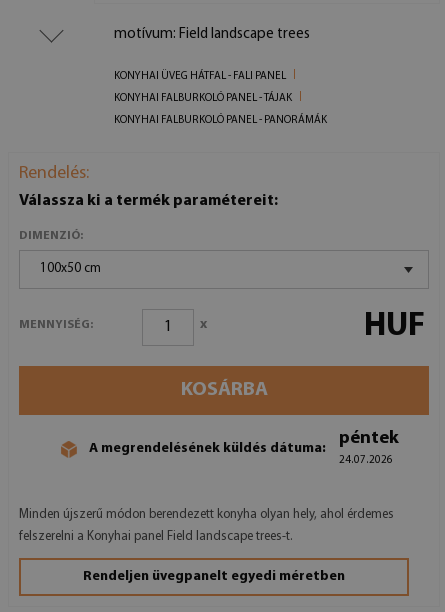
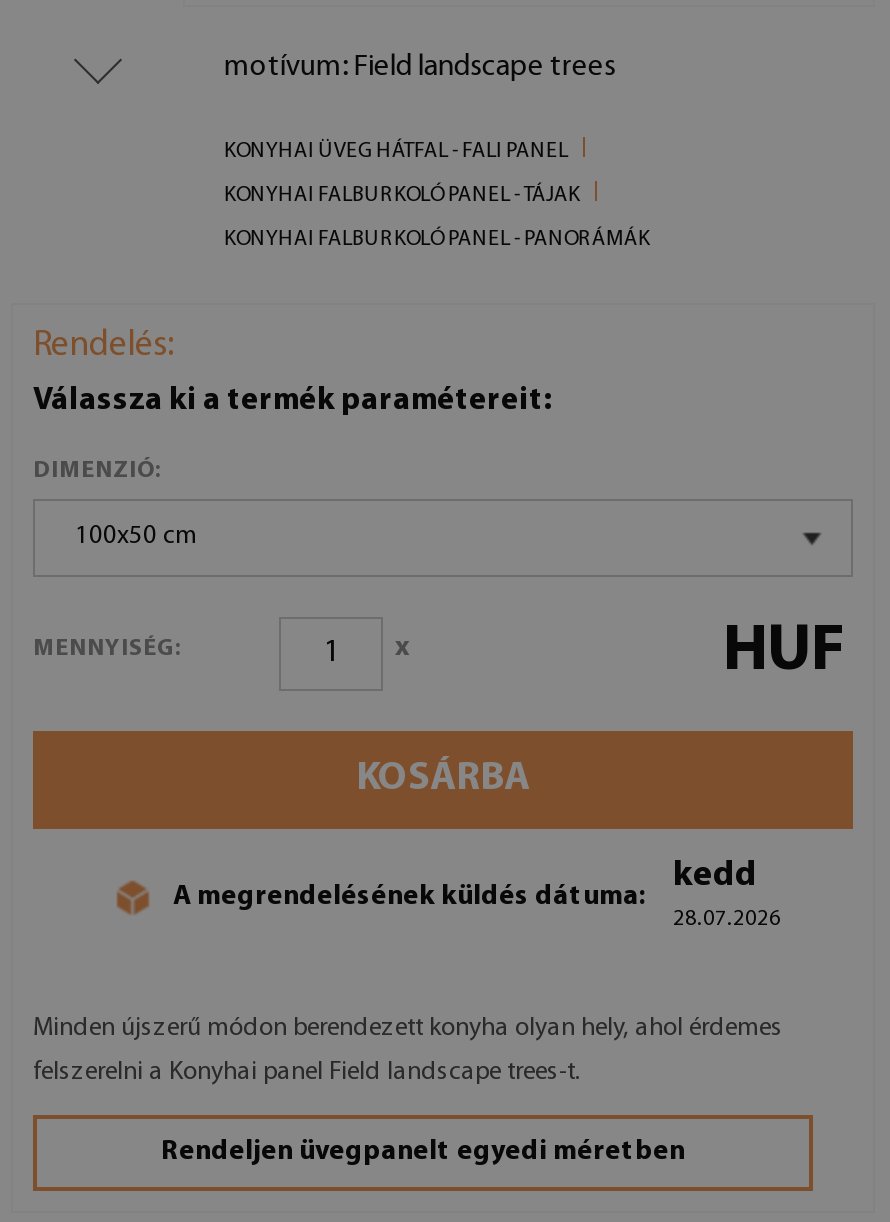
[339,429,399,466] péntek | 24.07.2026 -> [673,856,781,930] kedd | 28.07.2026

